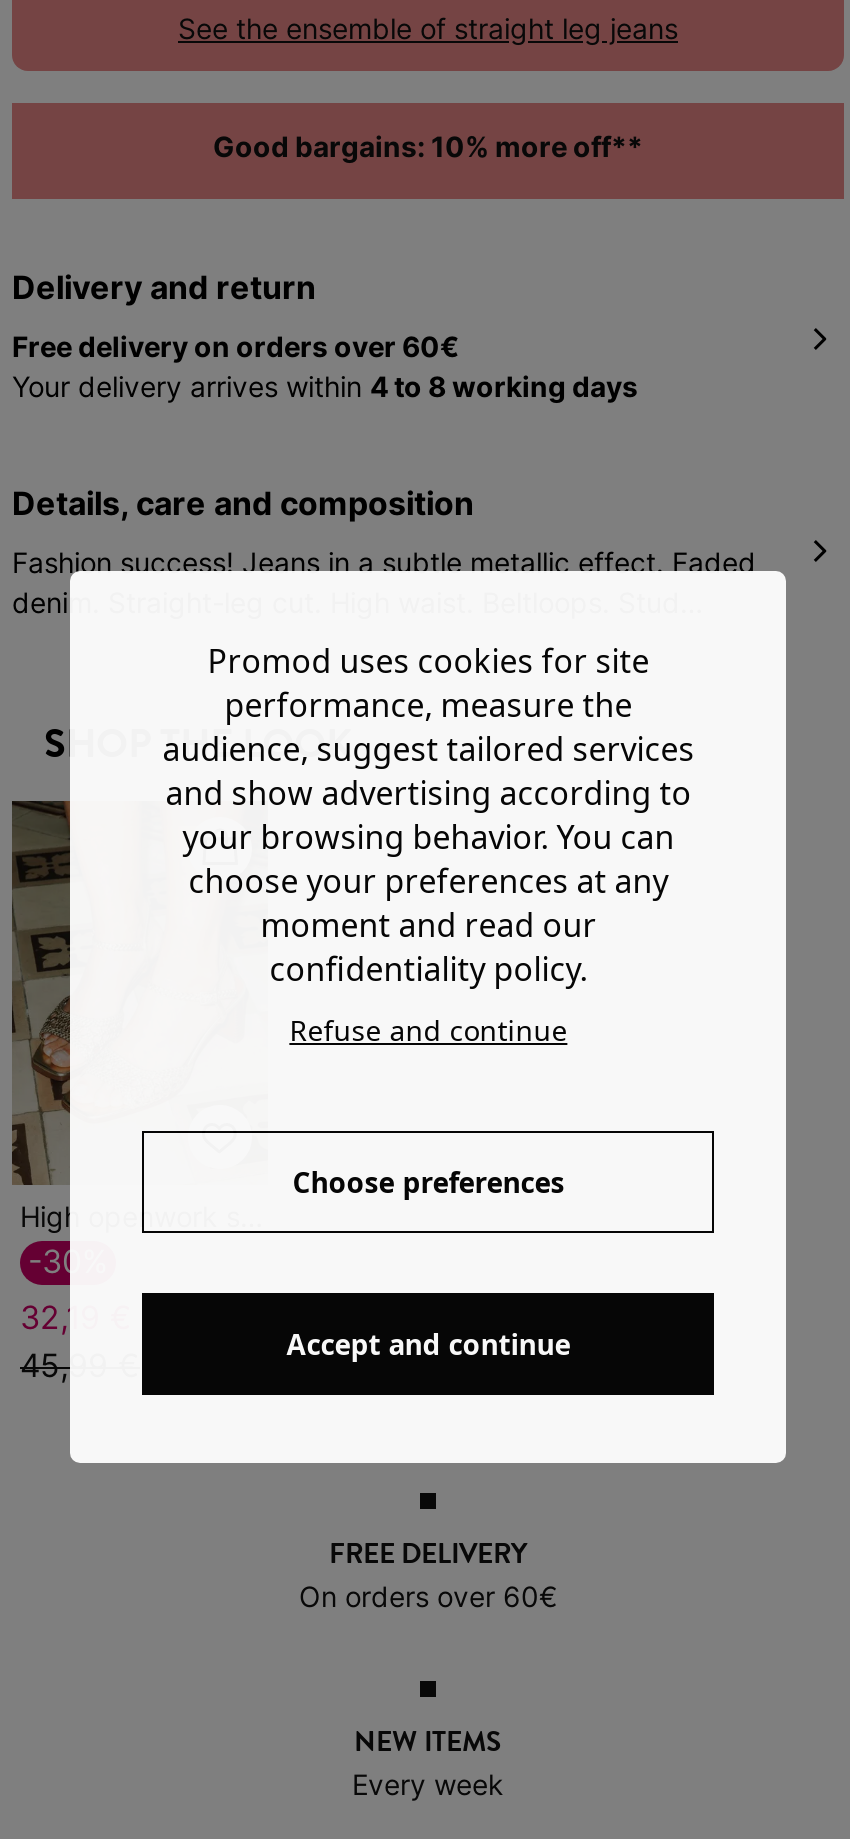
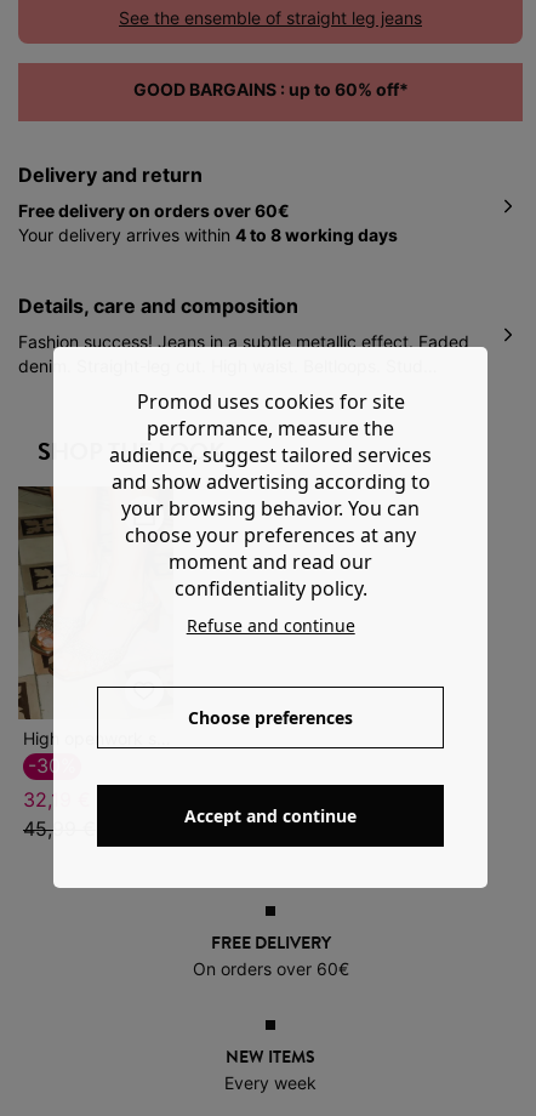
[235,129,643,163] Good bargains: 10% more off** -> [146,79,408,100] GOOD BARGAINS : up to 60% off*

